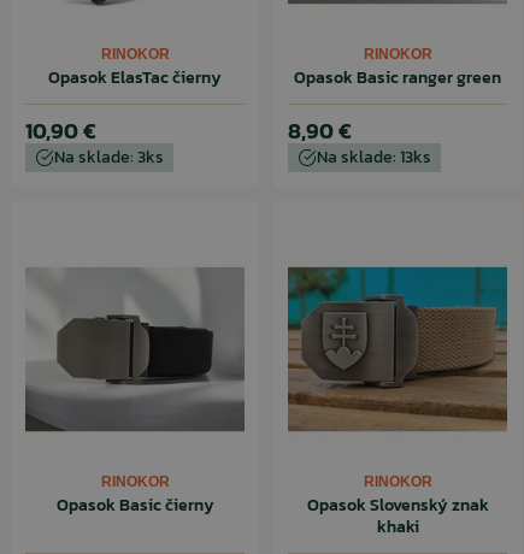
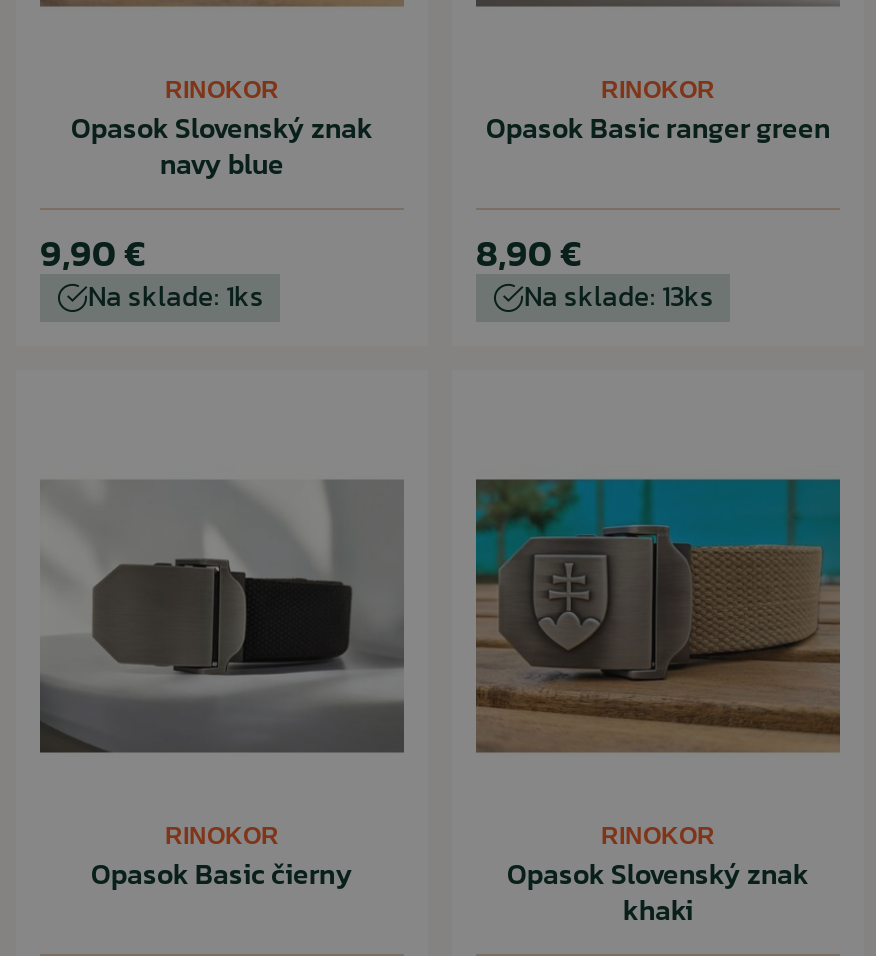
[48,65,222,90] Opasok ElasTac čierny -> [71,108,373,186] Opasok Slovenský znak | navy blue
[25,114,164,170] 10,90 € | Na sklade: 3ks -> [40,226,264,318] 9,90 € | Na sklade: 1ks

